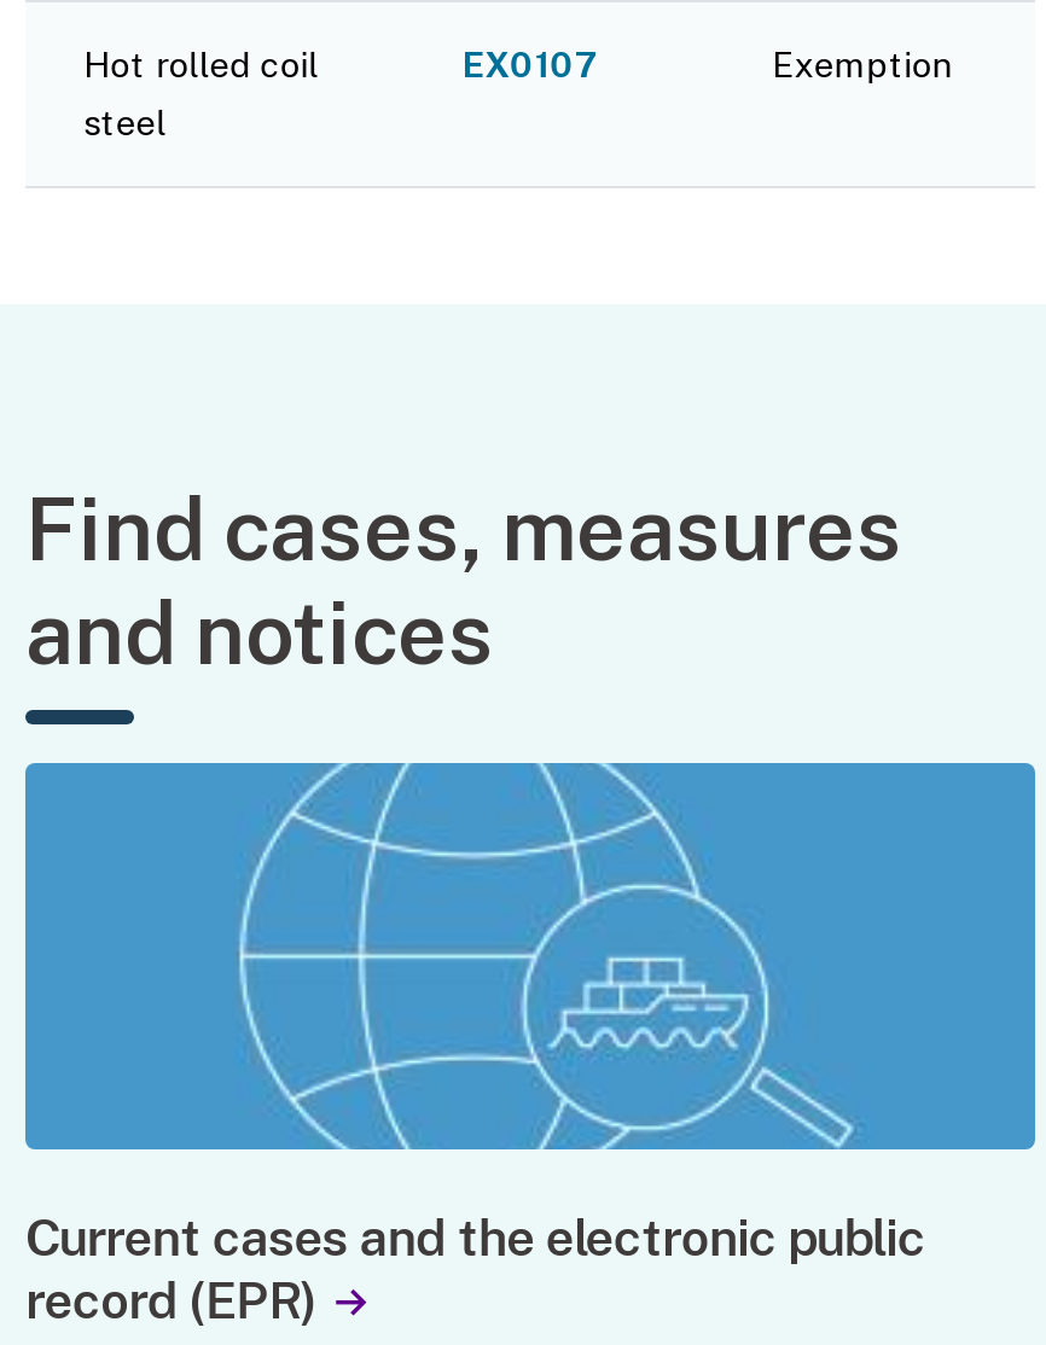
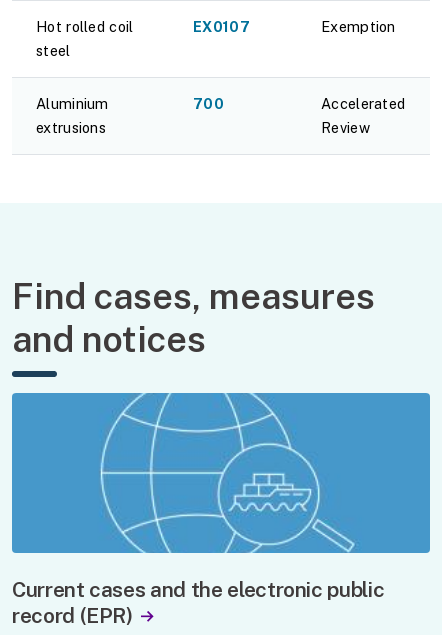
none -> [36,95,109,136] Aluminium | extrusions
none -> [193,95,405,136] 700 | Accelerated | Review

